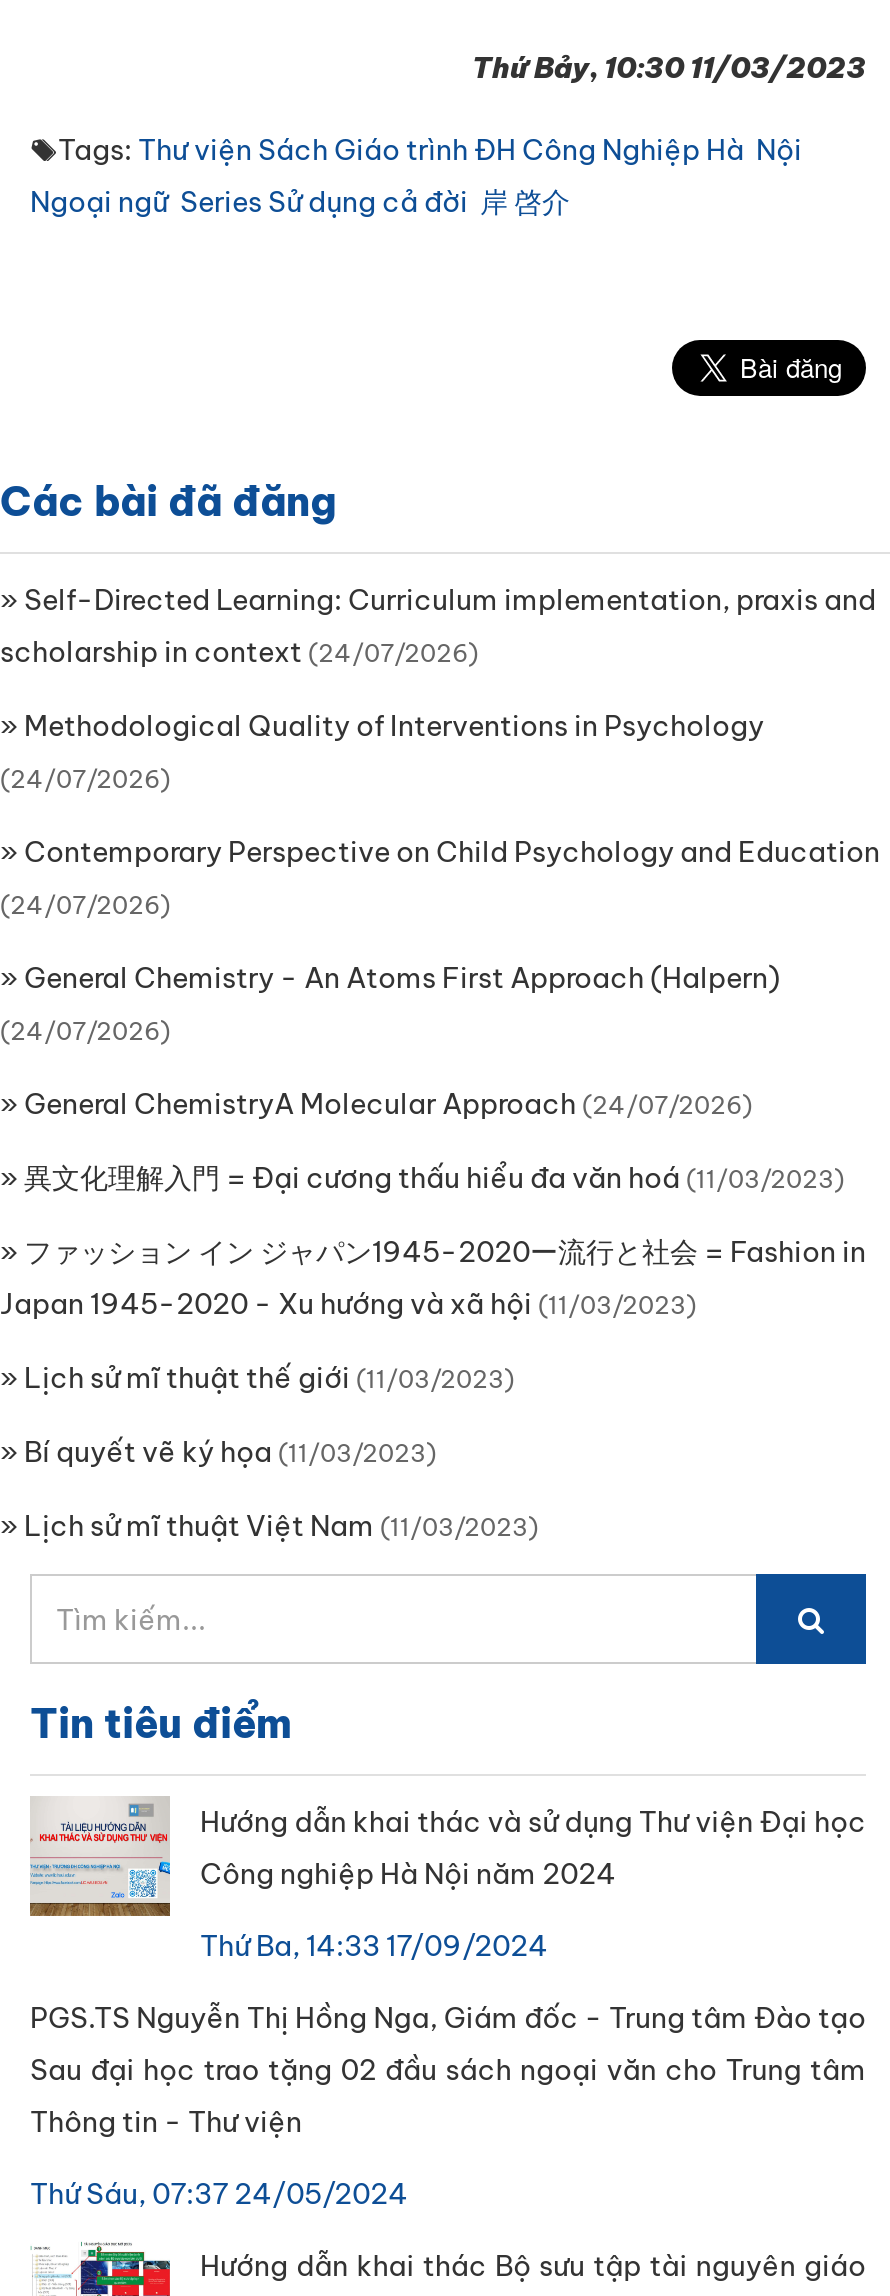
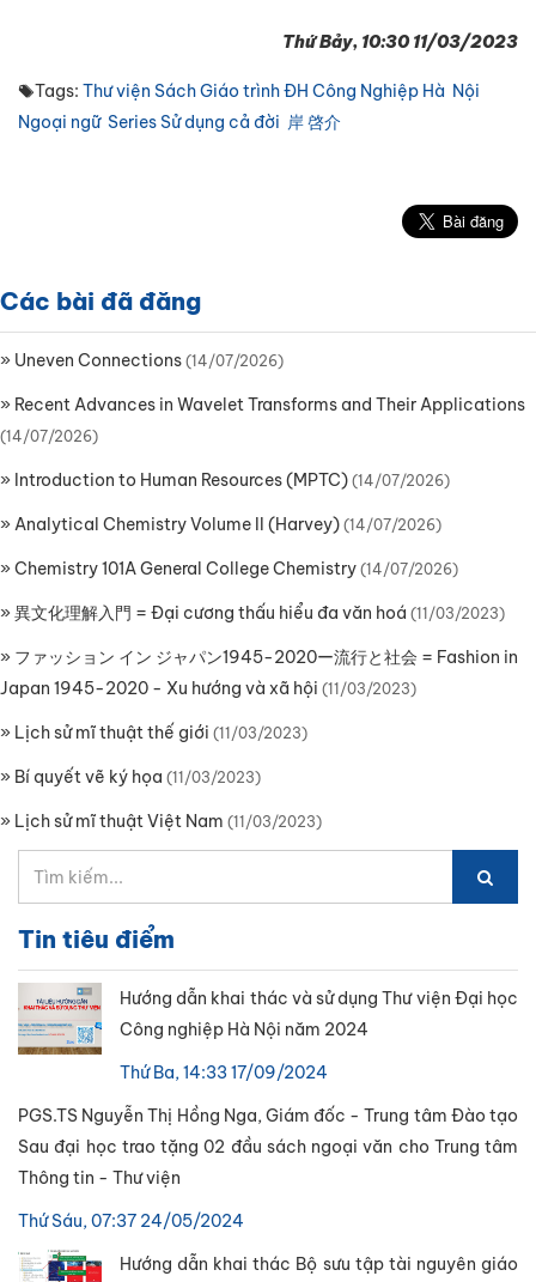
[0,582,880,1122] » Self-Directed Learning: Curriculum implementation, praxis and | scholarship in context (24/07/2026) | » Methodological Quality of Interventions in Psychology | (24/07/2026) | » Contemporary Perspective on Child Psychology and Education | (24/07/2026) | » General Chemistry - An Atoms First Approach (Halpern) | (24/07/2026) | » General ChemistryA Molecular Approach (24/07/2026) -> [0,350,525,579] » Uneven Connections (14/07/2026) | » Recent Advances in Wavelet Transforms and Their Applications | (14/07/2026) | » Introduction to Human Resources (MPTC) (14/07/2026) | » Analytical Chemistry Volume II (Harvey) (14/07/2026) | » Chemistry 101A General College Chemistry (14/07/2026)

